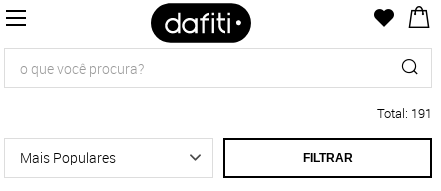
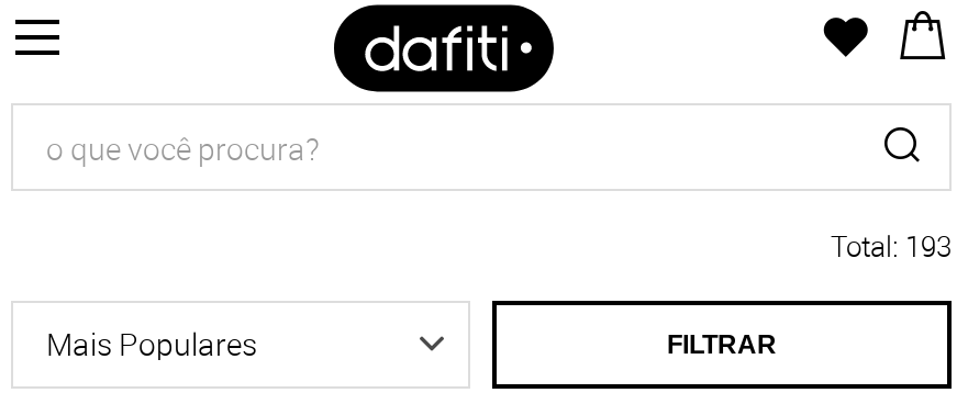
[377,104,432,122] Total: 191 -> [831,226,952,266] Total: 193

